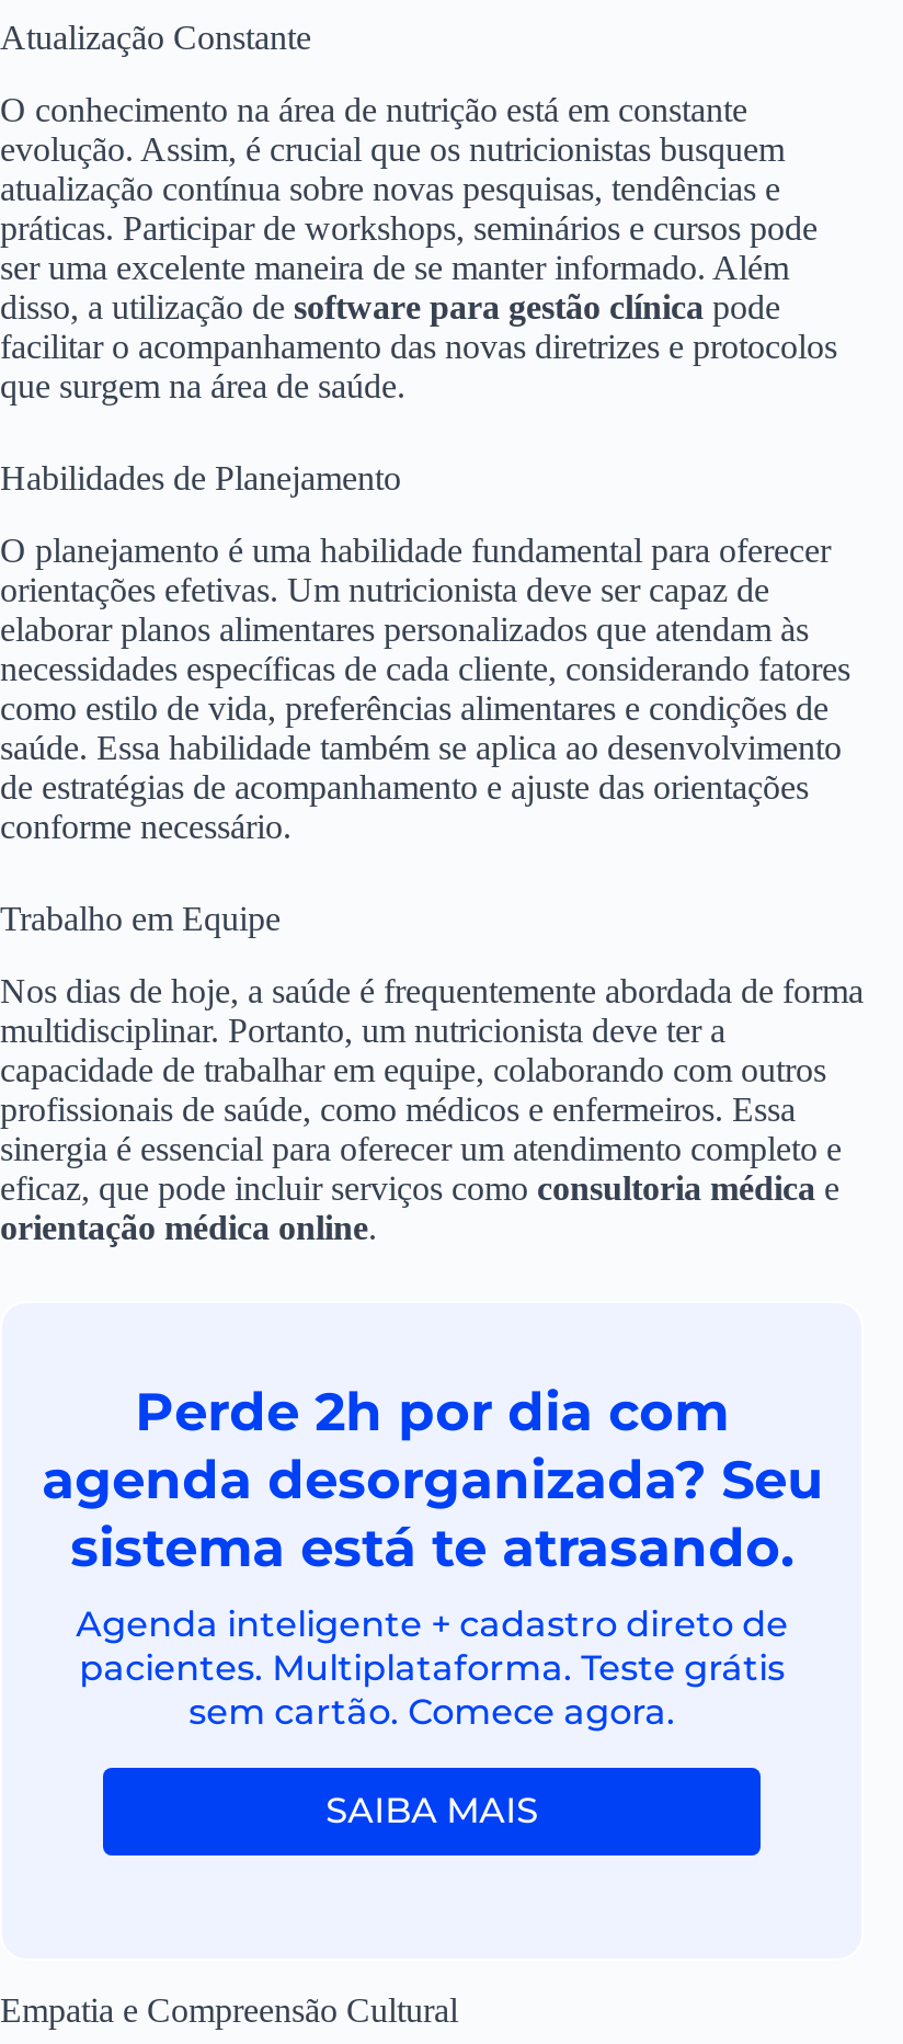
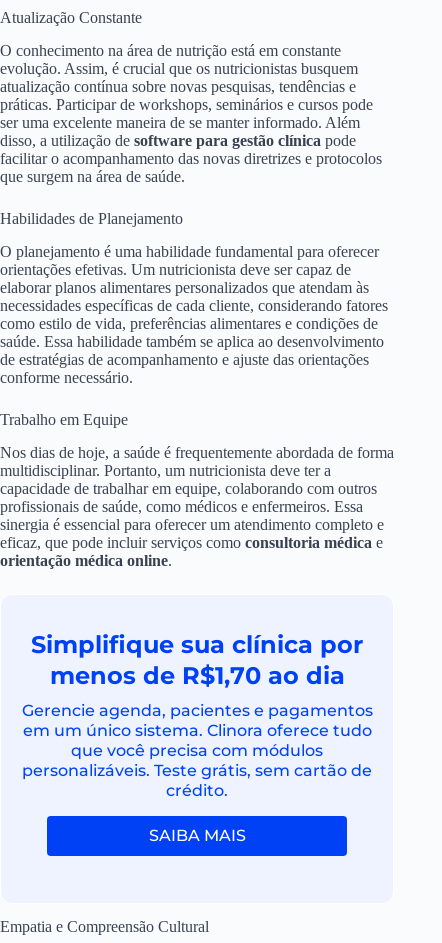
[42,1381,822,1734] Perde 2h por dia com | agenda desorganizada? Seu | sistema está te atrasando. | Agenda inteligente + cadastro direto de | pacientes. Multiplataforma. Teste grátis | sem cartão. Comece agora. -> [22,630,373,800] Simplifique sua clínica por | menos de R$1,70 ao dia | Gerencie agenda, pacientes e pagamentos | em um único sistema. Clinora oferece tudo | que você precisa com módulos | personalizáveis. Teste grátis, sem cartão de | crédito.

